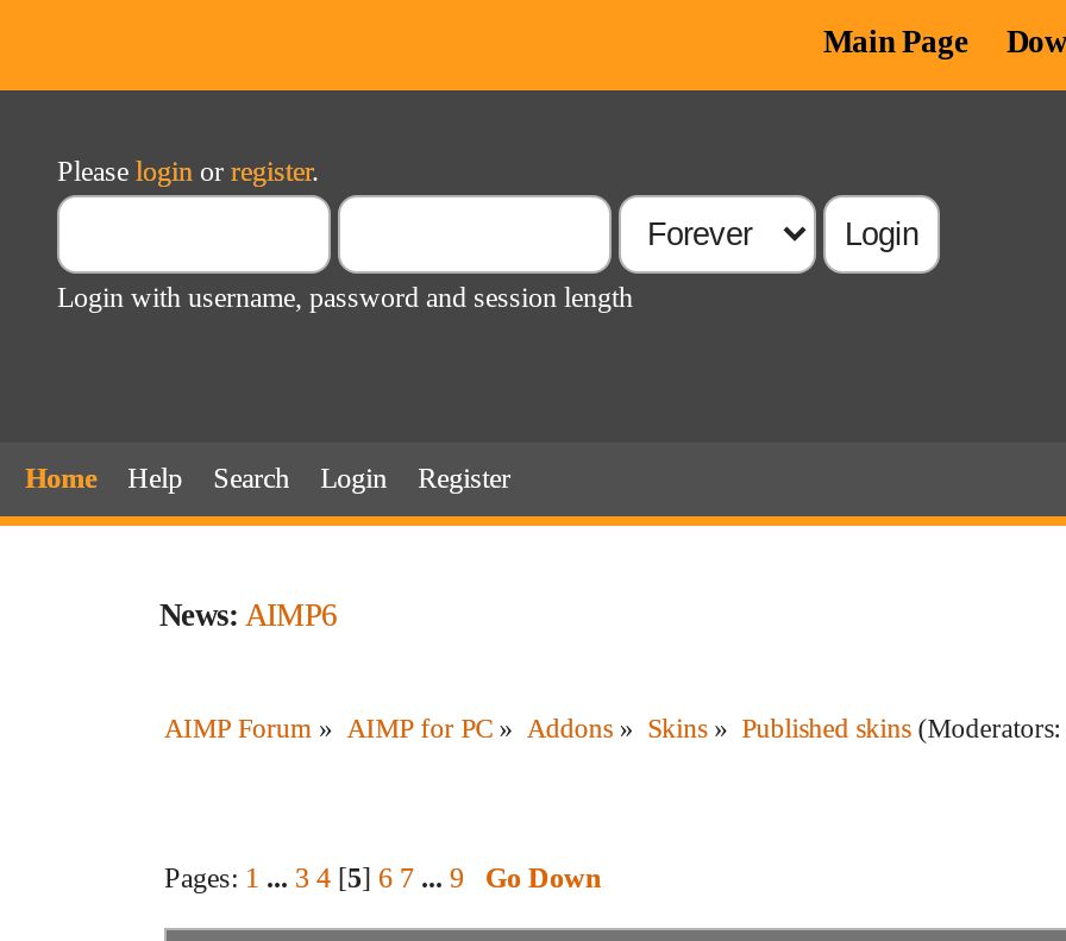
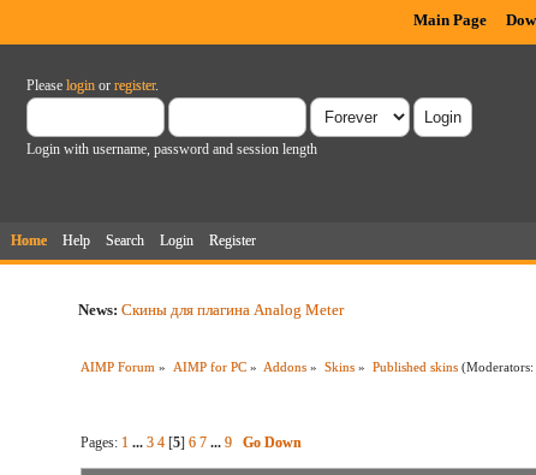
[159,597,338,633] News: AIMP6 -> [78,301,344,319] News: Скины для плагина Analog Meter

